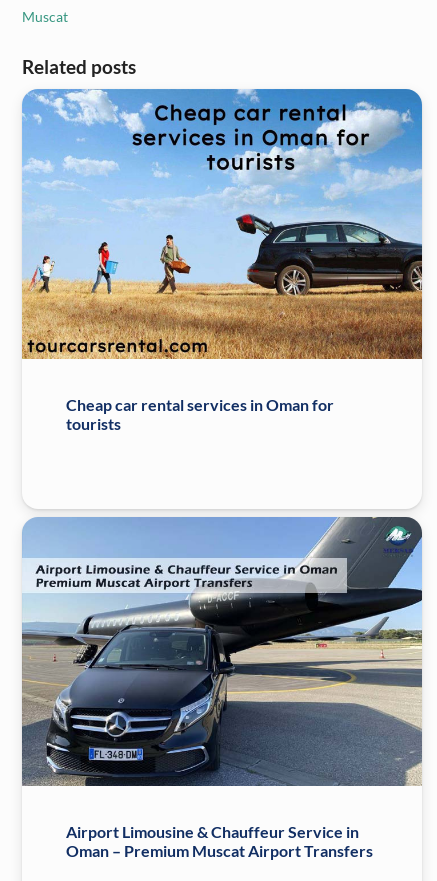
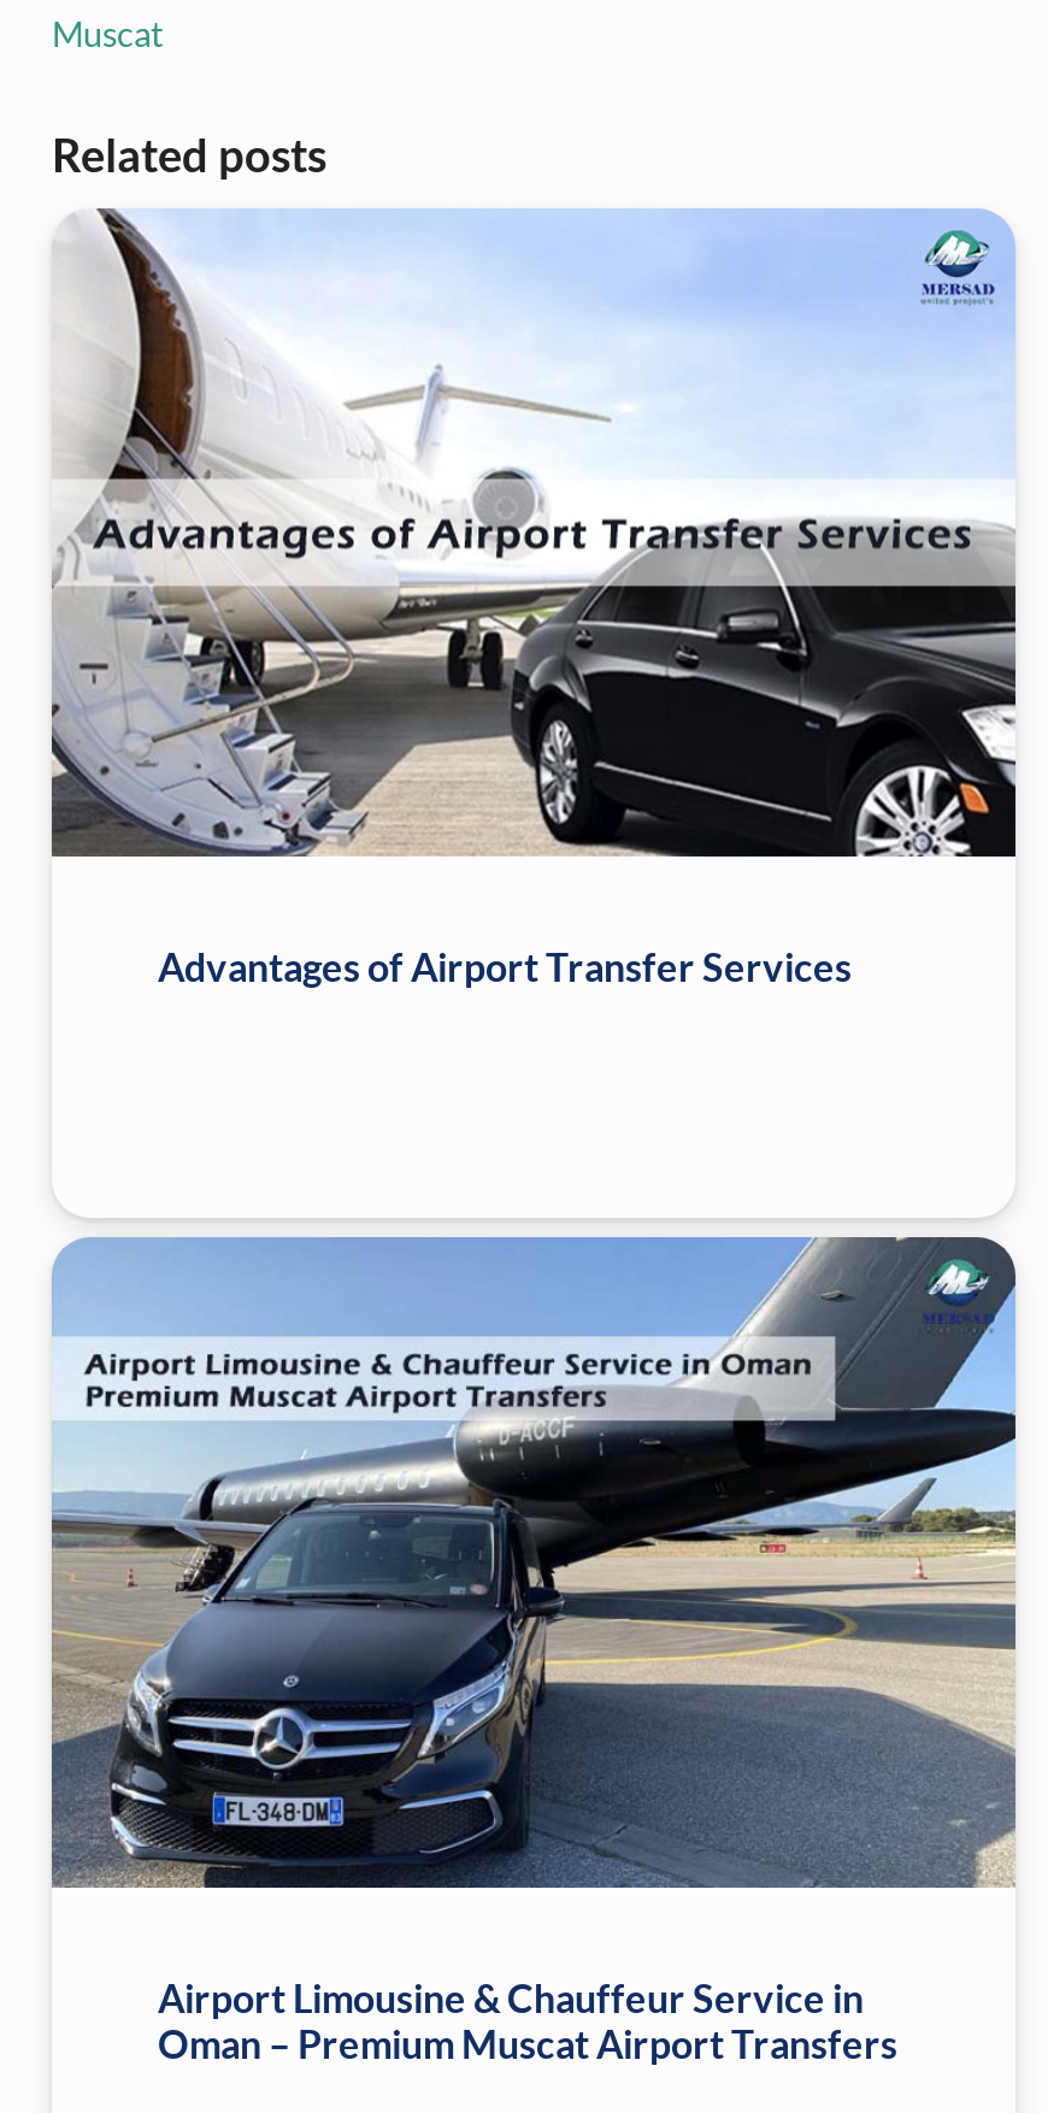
[21,88,423,432] [image] | Cheap car rental services in Oman for | tourists -> [49,206,1018,990] [image] | Advantages of Airport Transfer Services

